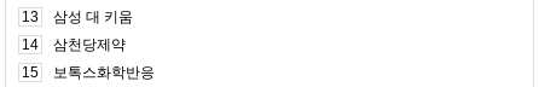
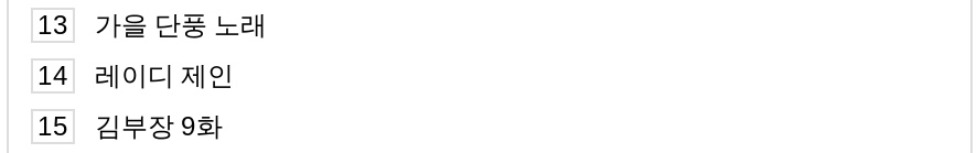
[53,8,133,25] 삼성 대 키움 -> [95,10,267,41] 가을 단풍 노래
[53,36,126,53] 삼천당제약 -> [95,61,234,91] 레이디 제인
[53,64,155,81] 보톡스화학반응 -> [95,111,223,142] 김부장 9화

